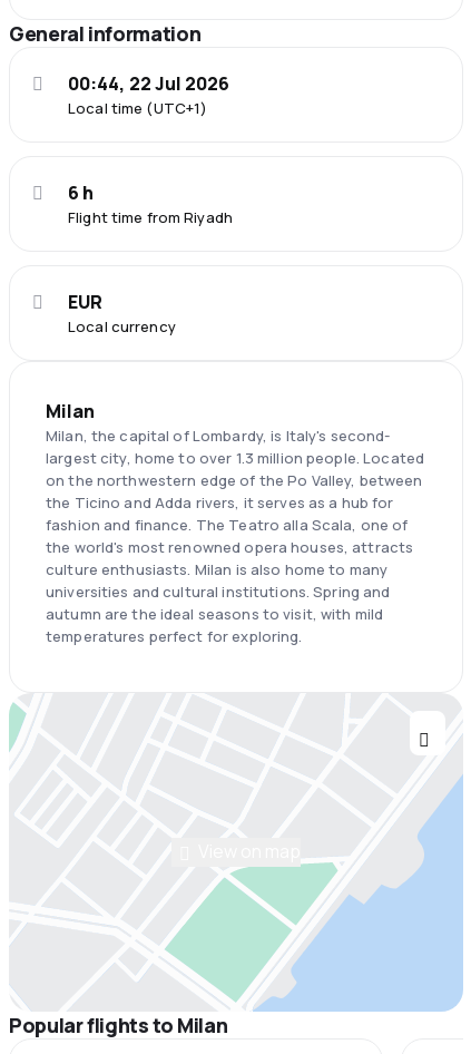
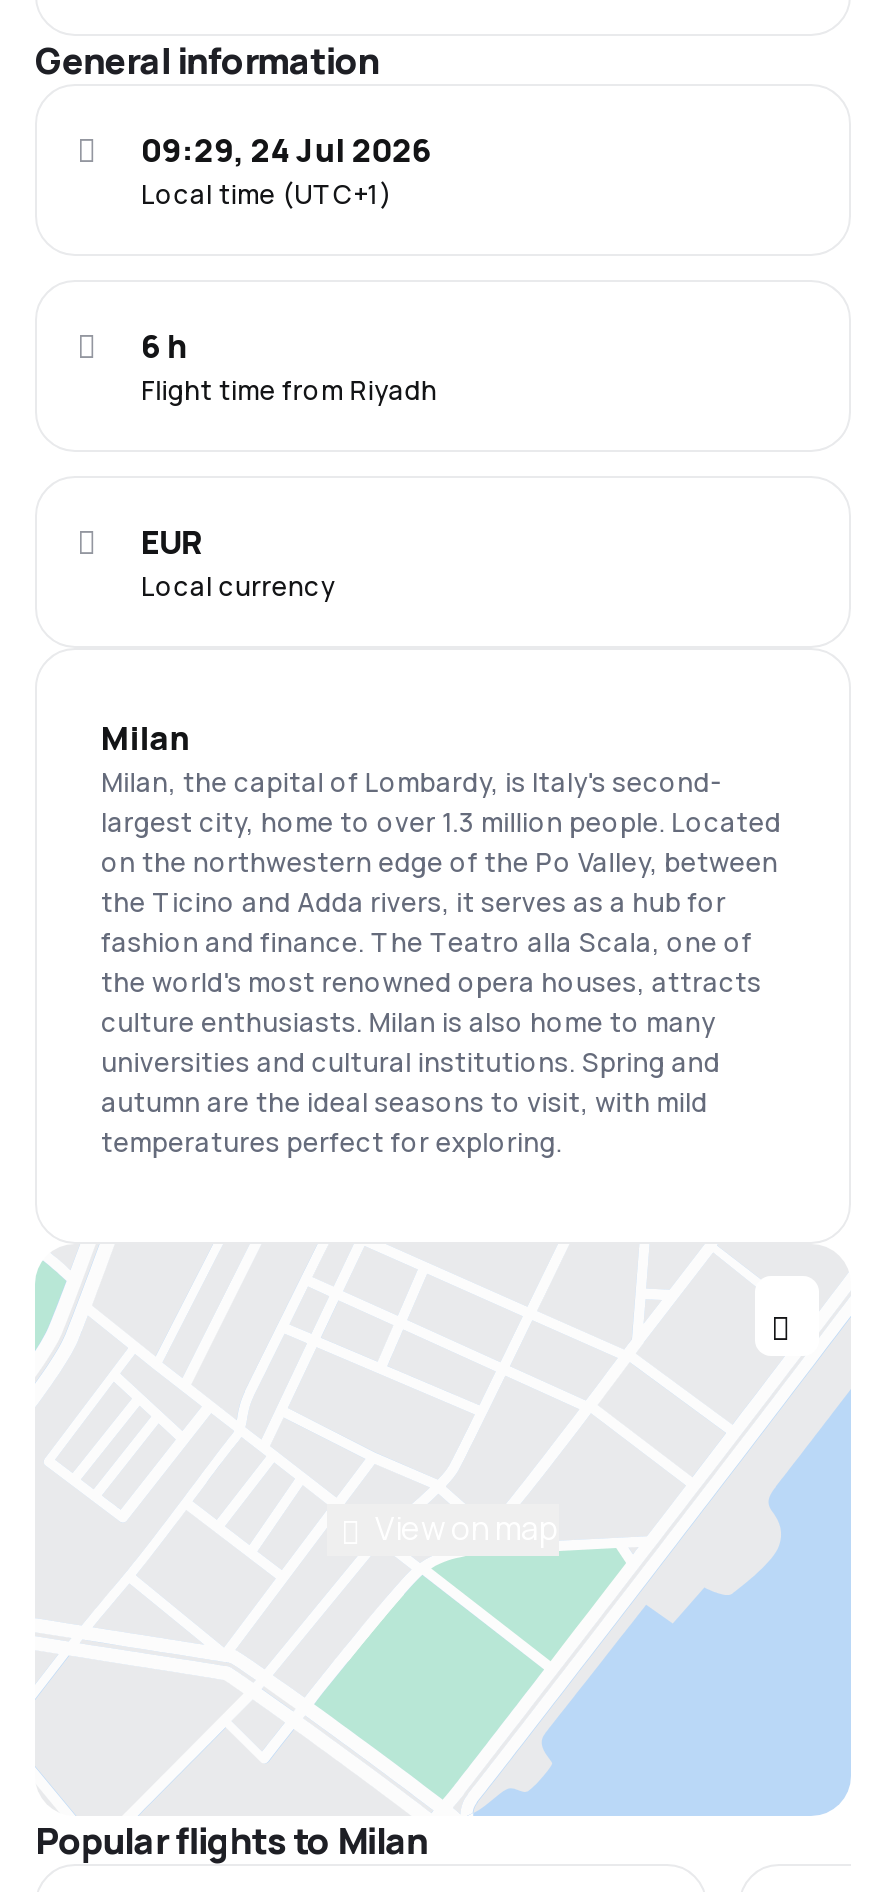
[68,71,230,96] 00:44, 22 Jul 2026 -> [141,128,432,172] 09:29, 24 Jul 2026

